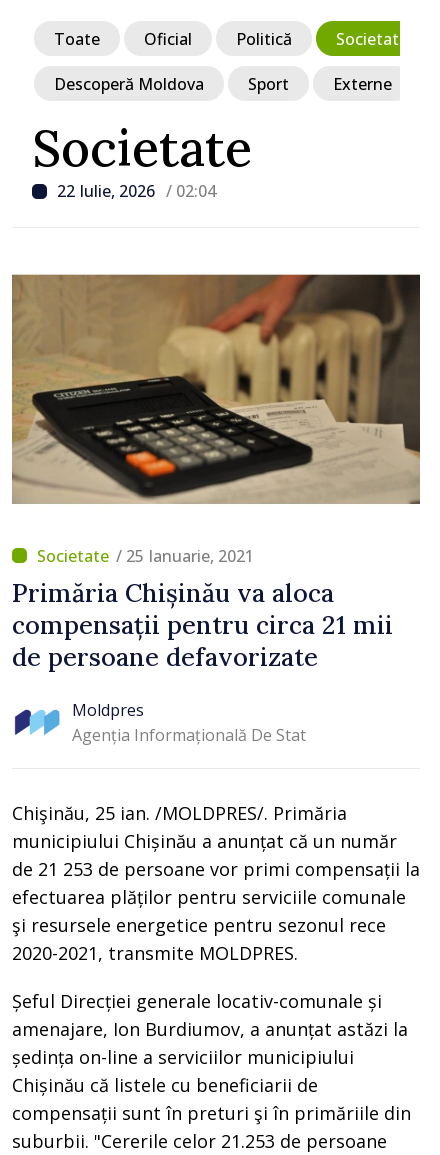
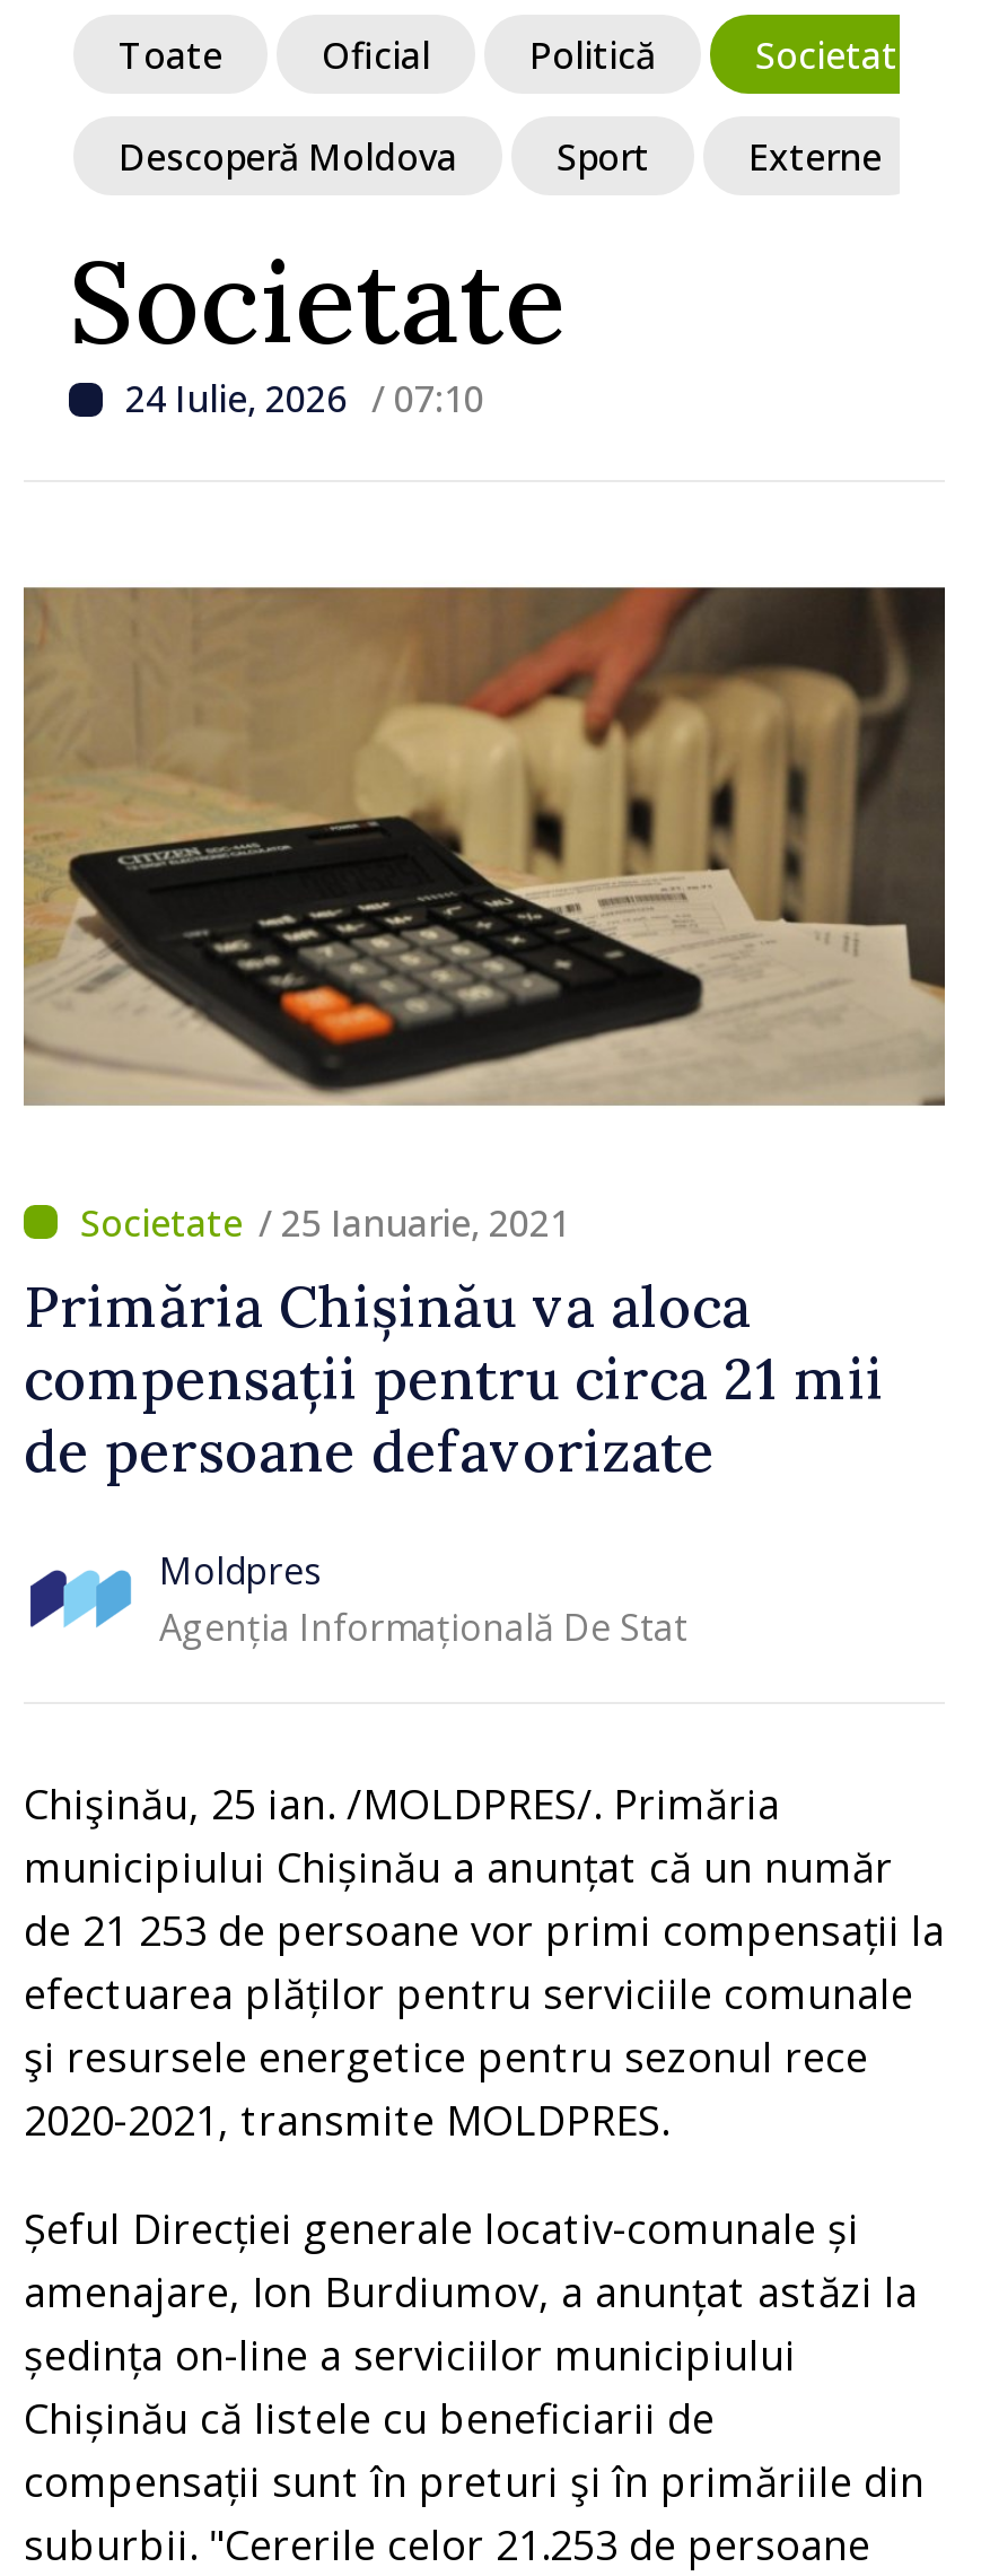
[57,180,216,202] 22 Iulie, 2026 / 02:04 -> [125,374,484,423] 24 Iulie, 2026 / 07:10

